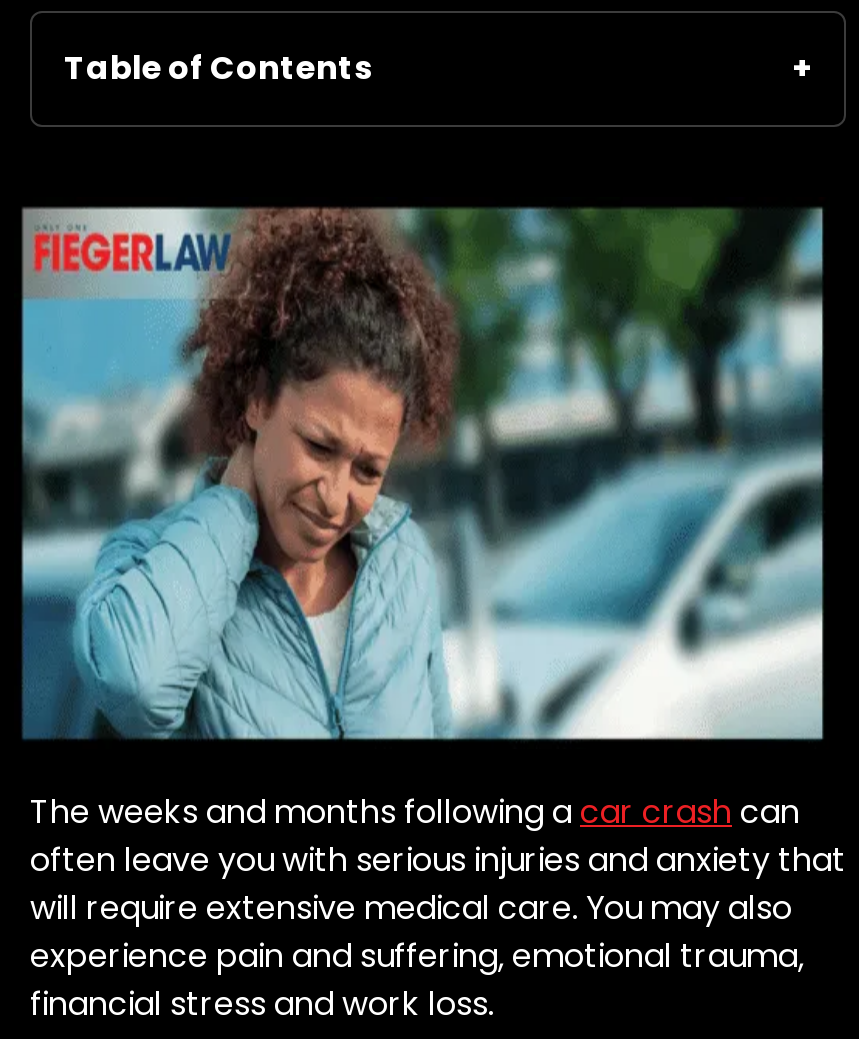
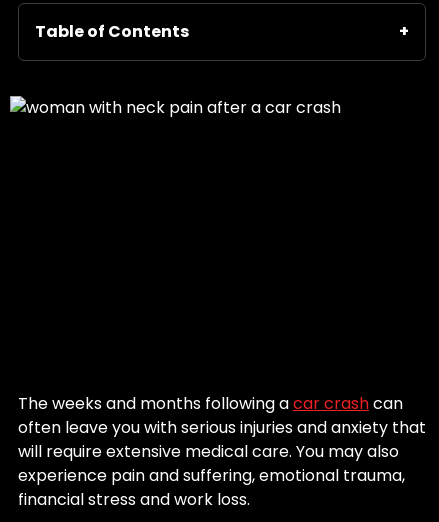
[14,197,826,741] [image] -> none

